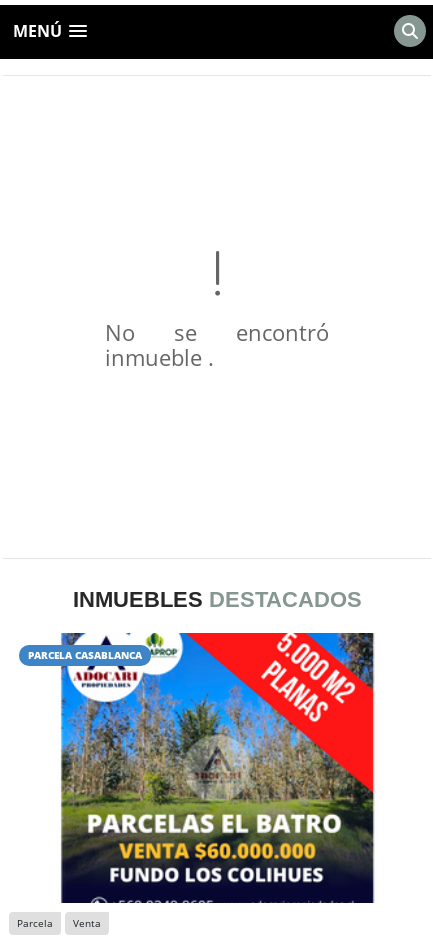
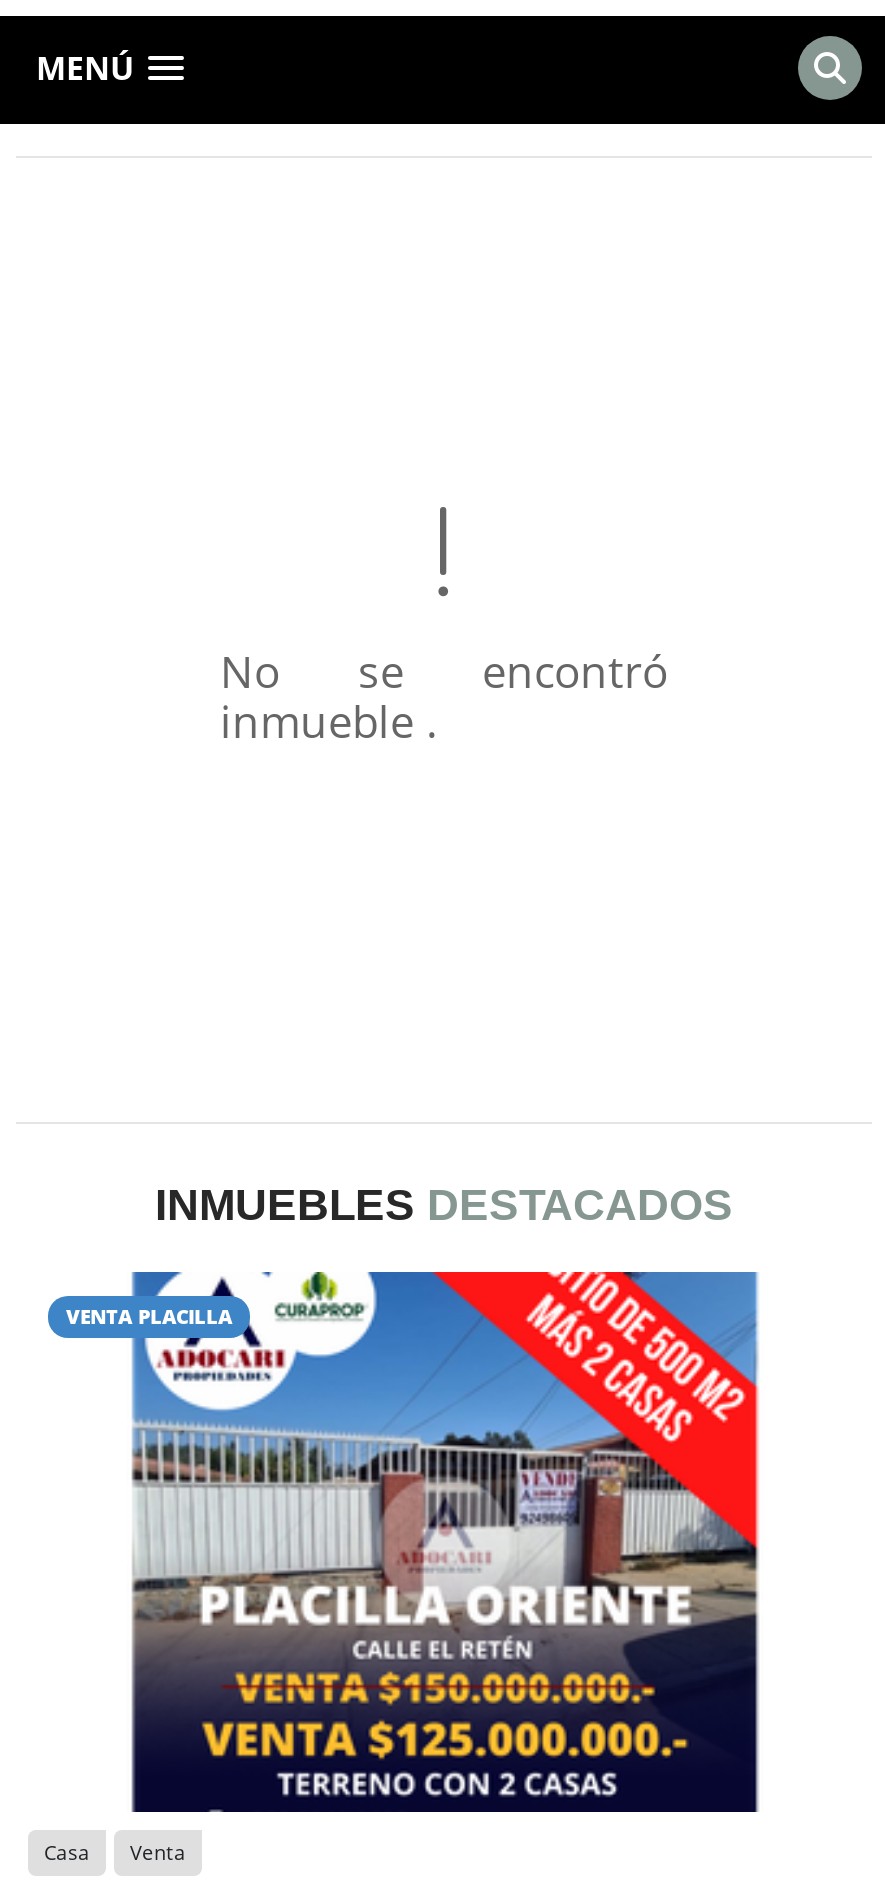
[28,632,375,903] [image] | PARCELA CASABLANCA -> [66,1270,760,1812] [image] | VENTA PLACILLA
[17,916,53,930] Parcela -> [44,1838,90,1866] Casa

